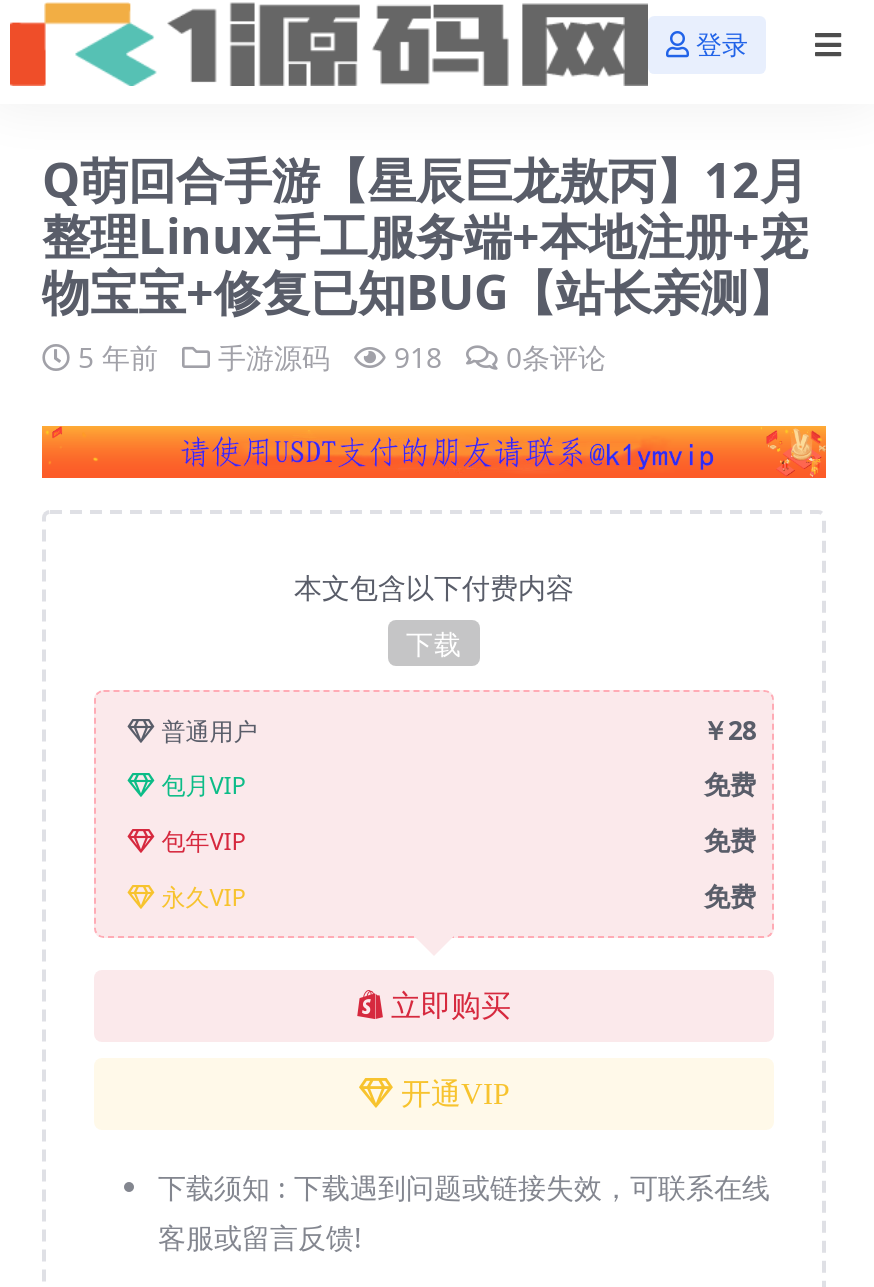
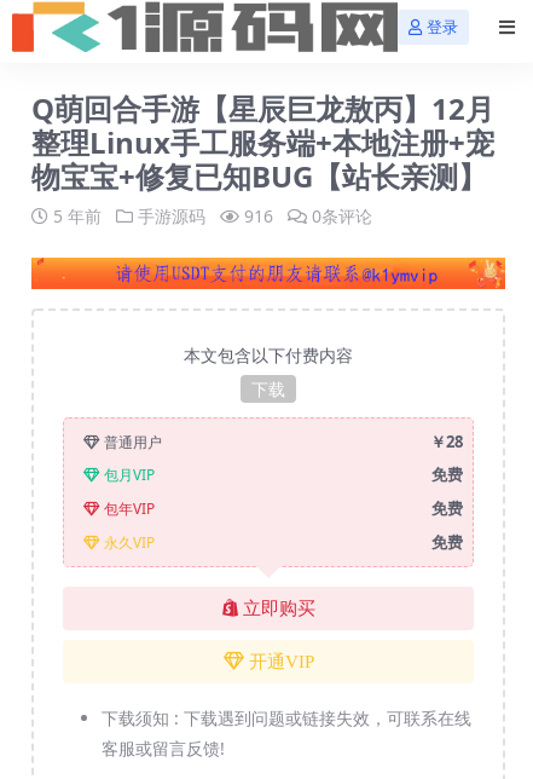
[78,338,606,376] 5 年前 手游源码 918 0条评论 -> [53,204,372,227] 5 年前 手游源码 916 0条评论

